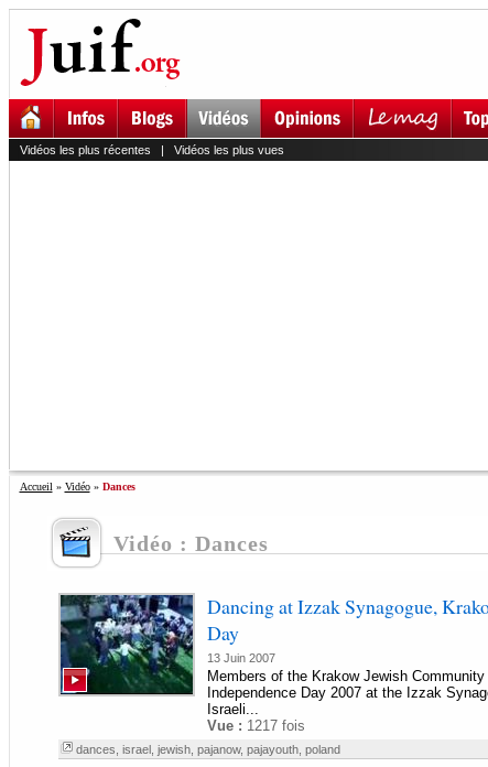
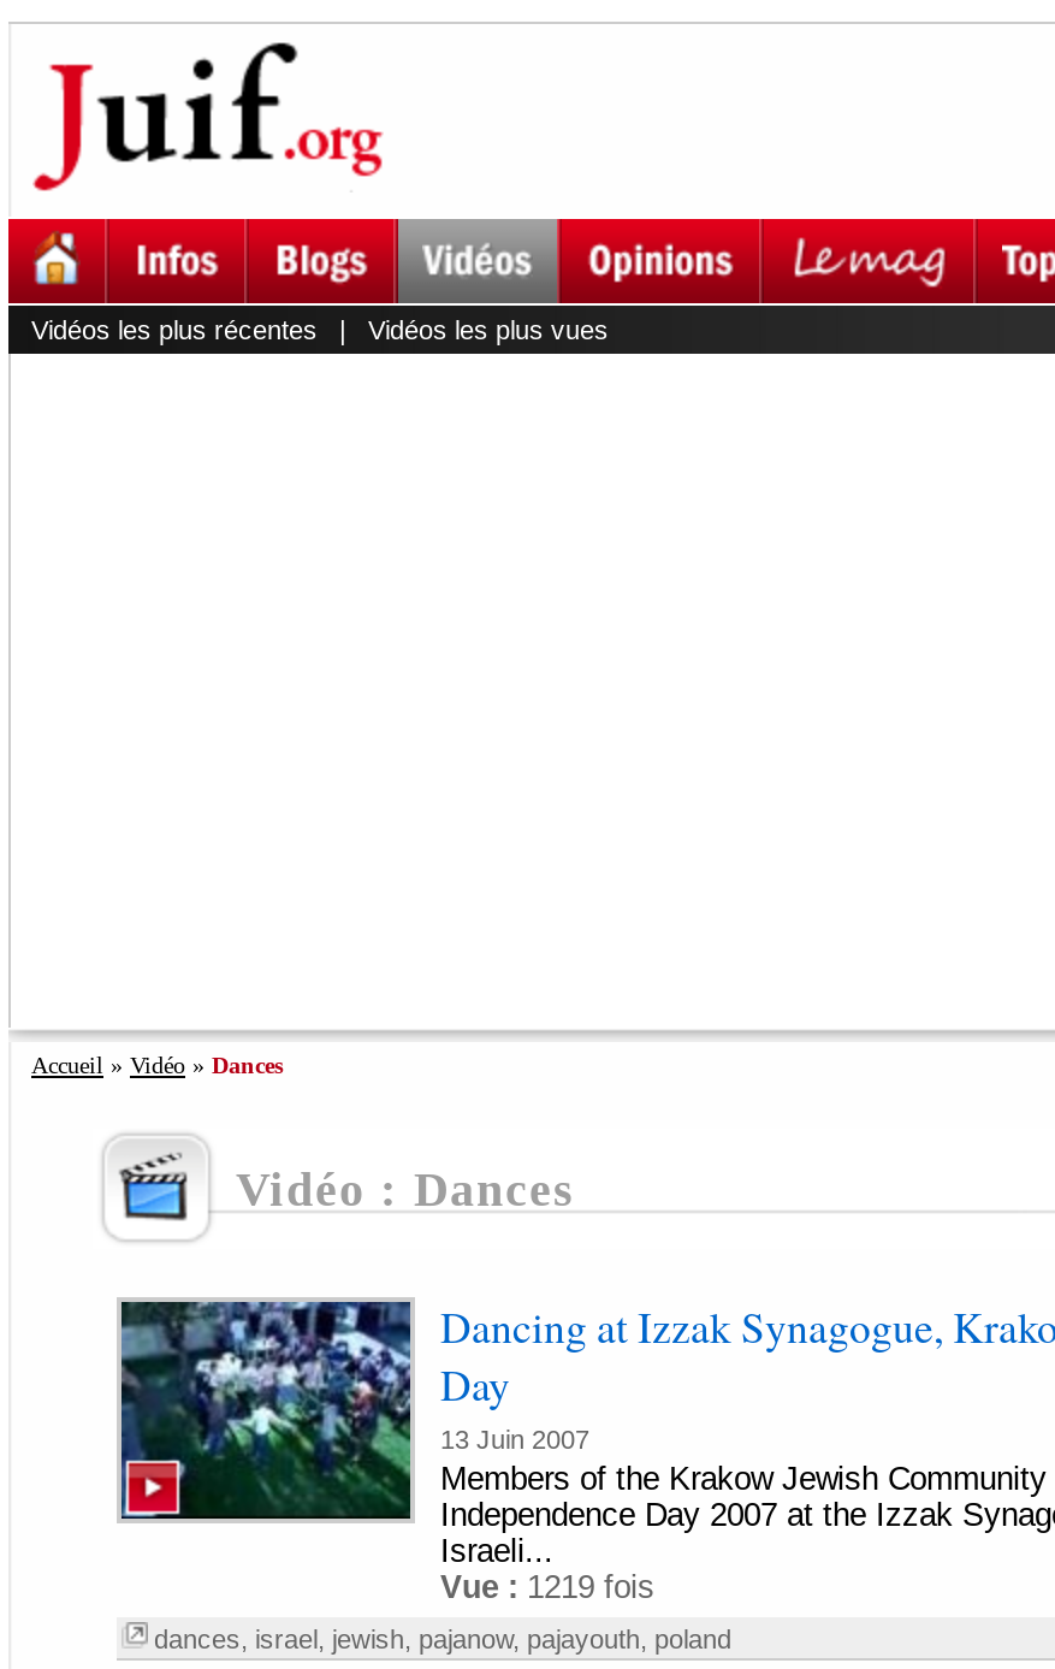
[207,717,305,734] Vue : 1217 fois -> [440,1569,654,1605] Vue : 1219 fois

